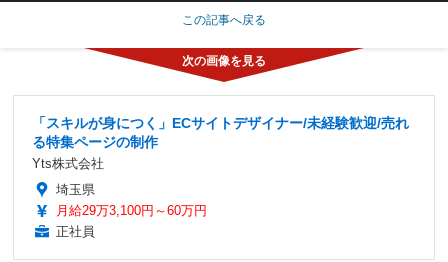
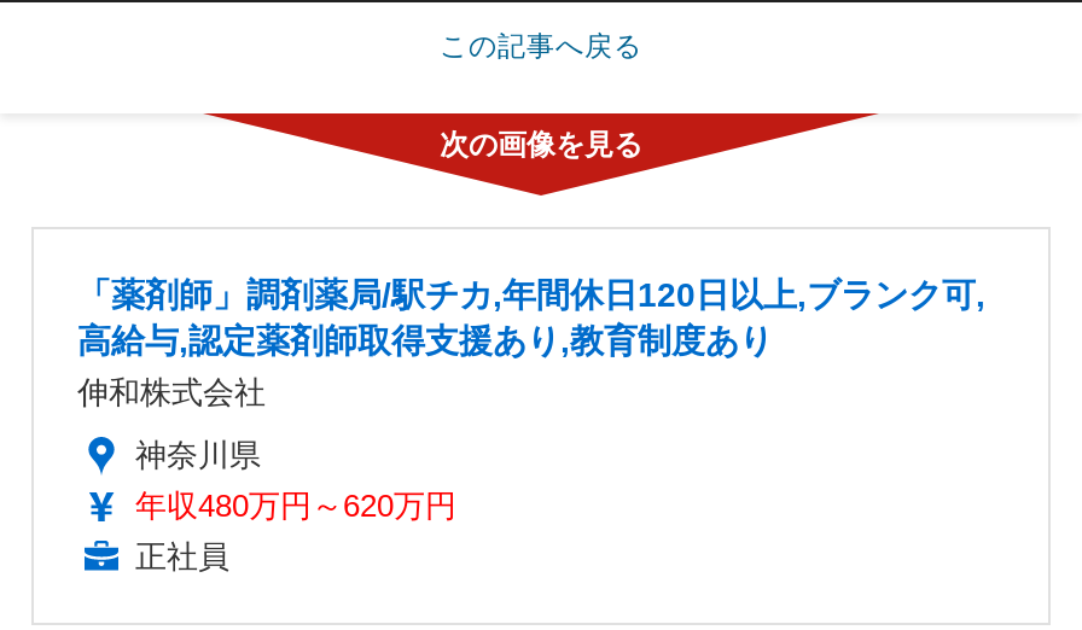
[32,115,409,171] 「スキルが身につく」ECサイトデザイナー/未経験歓迎/売れ | る特集ページの制作 | Yts株式会社 -> [77,275,985,411] 「薬剤師」調剤薬局/駅チカ,年間休日120日以上,ブランク可, | 高給与,認定薬剤師取得支援あり,教育制度あり | 伸和株式会社
[56,182,207,218] 埼玉県 | 月給29万3,100円～60万円 -> [135,437,456,524] 神奈川県 | 年収480万円～620万円

